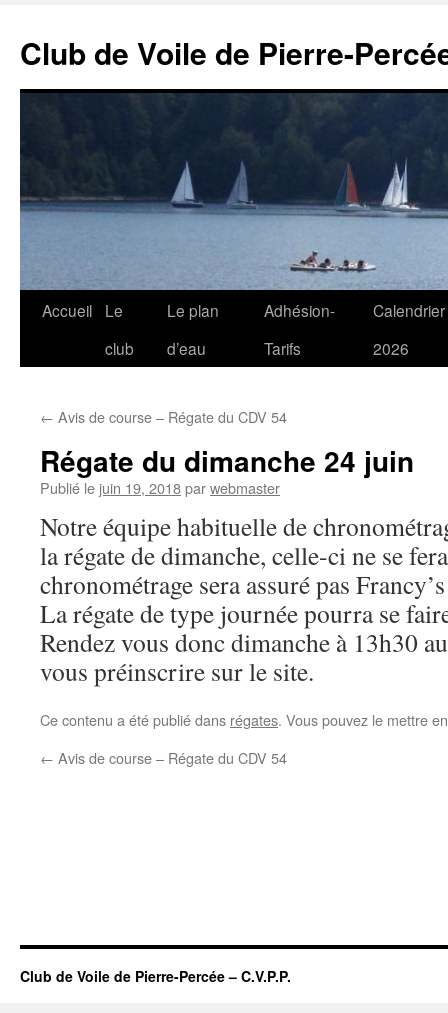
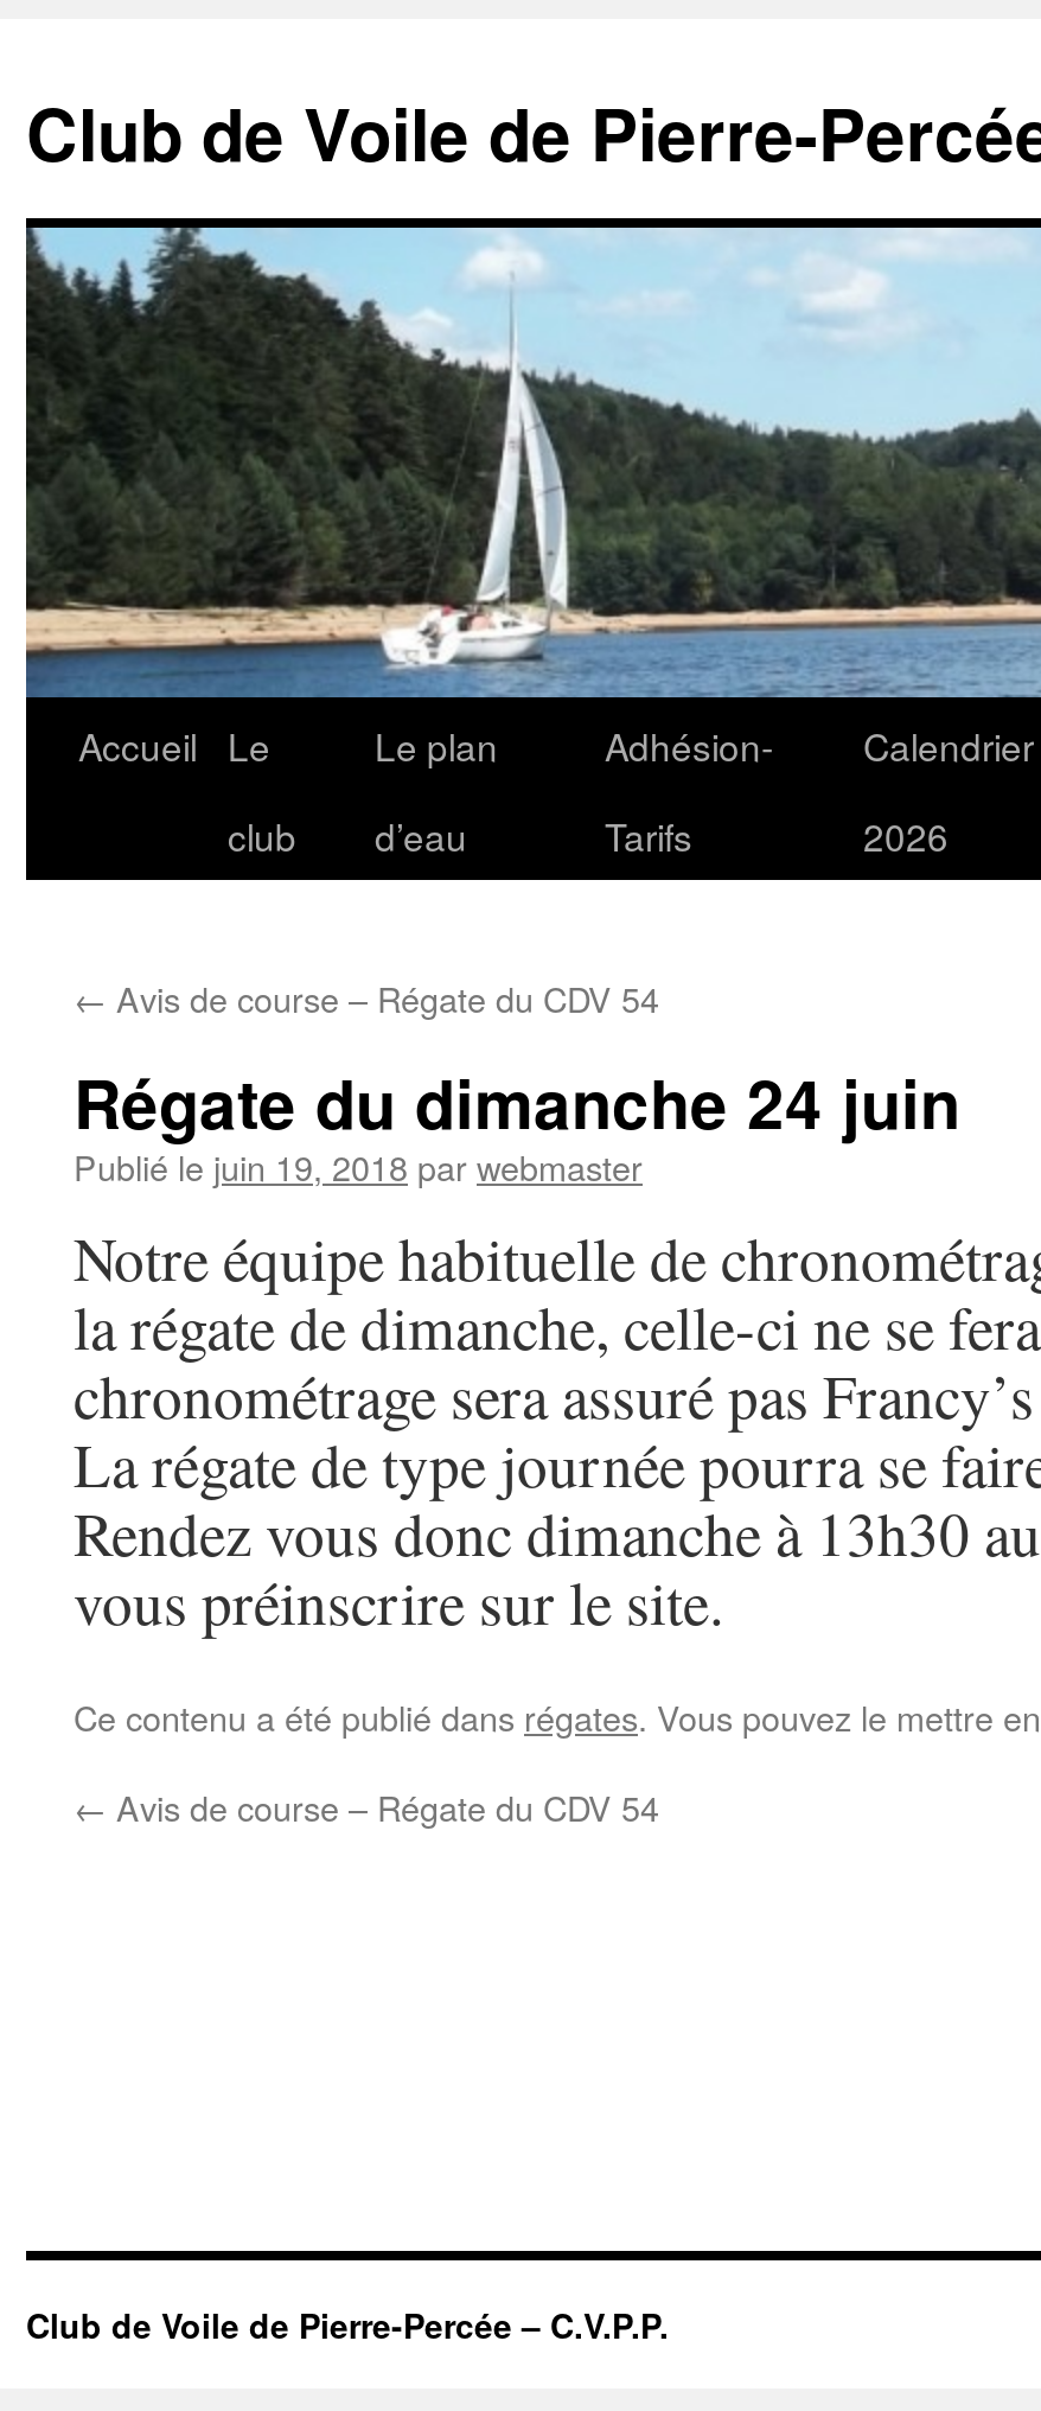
[19,93,445,290] [image] -> [24,225,1034,697] [image]

